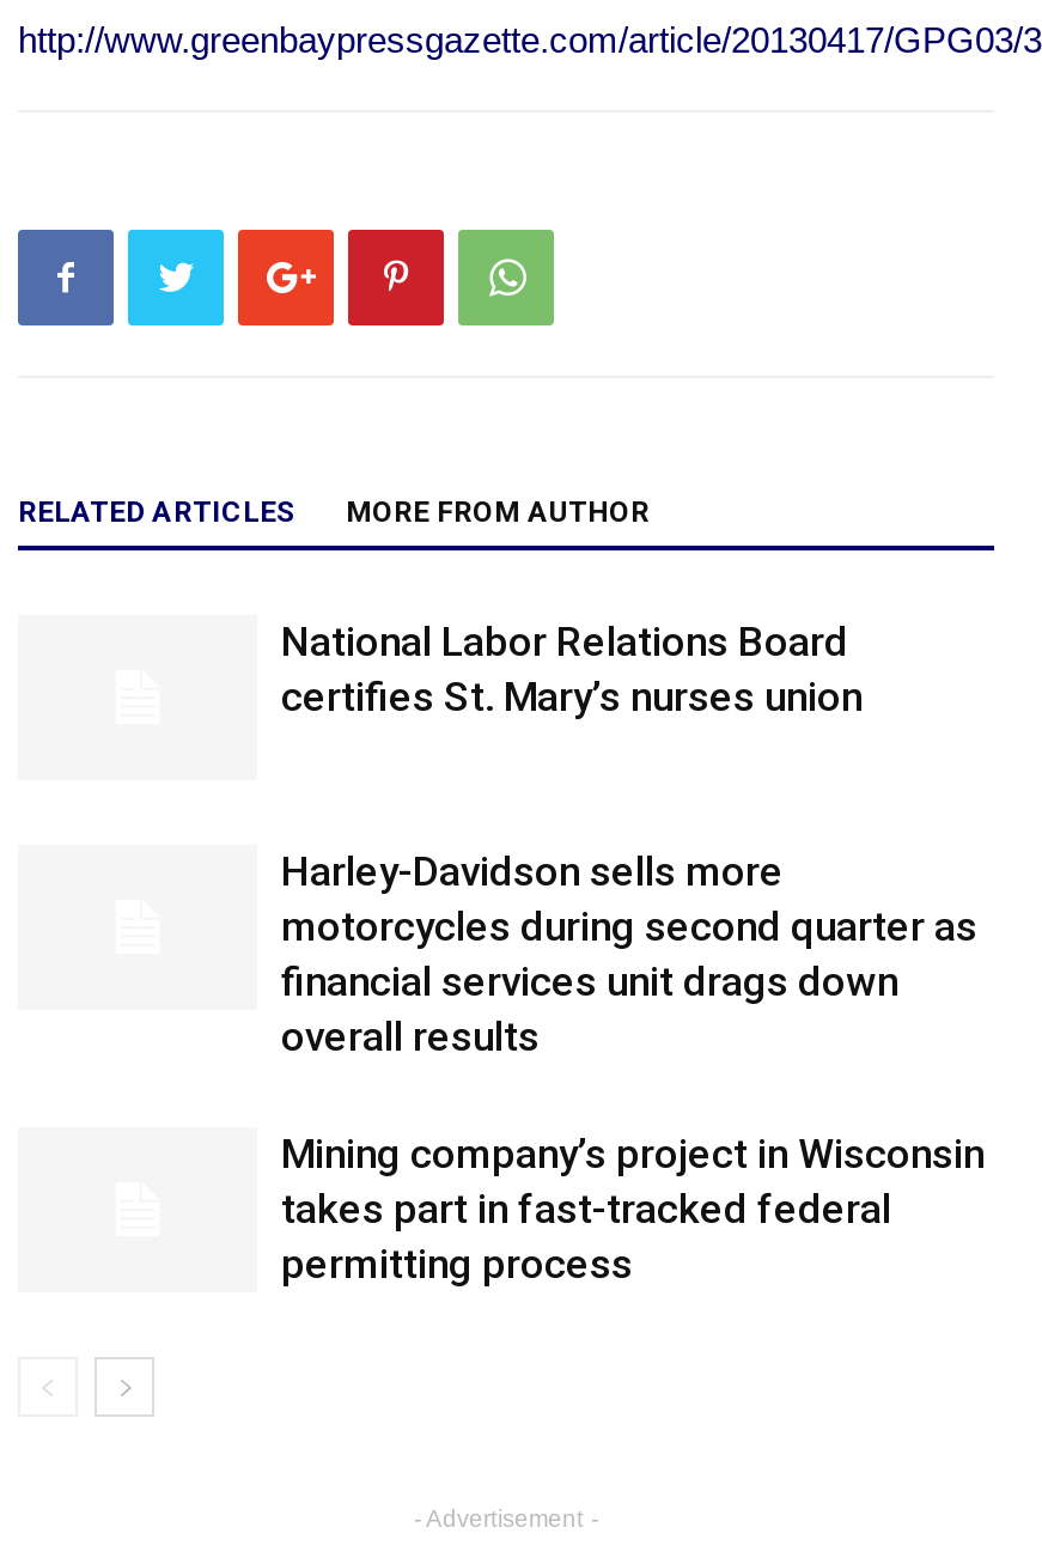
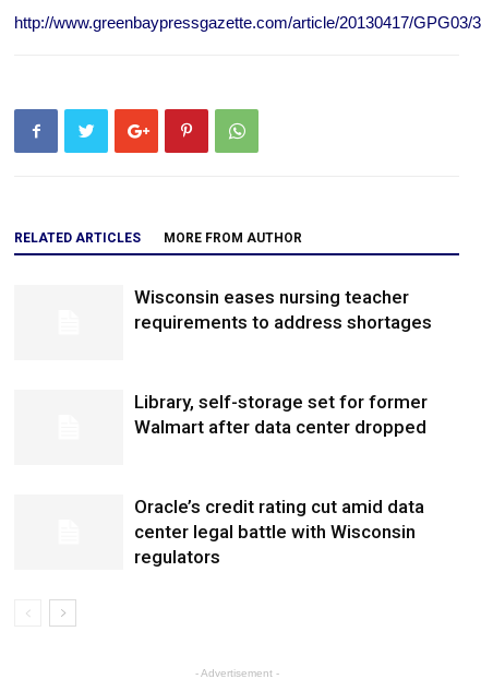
[281,617,863,720] National Labor Relations Board | certifies St. Mary’s nurses union -> [134,286,432,333] Wisconsin eases nursing teacher | requirements to address shortages
[281,847,977,1060] Harley-Davidson sells more | motorcycles during second quarter as | financial services unit drags down | overall results -> [134,391,428,438] Library, self-storage set for former | Walmart after data center dropped
[281,1130,985,1288] Mining company’s project in Wisconsin | takes part in fast-tracked federal | permitting process -> [134,496,424,568] Oracle’s credit rating cut amid data | center legal battle with Wisconsin | regulators

